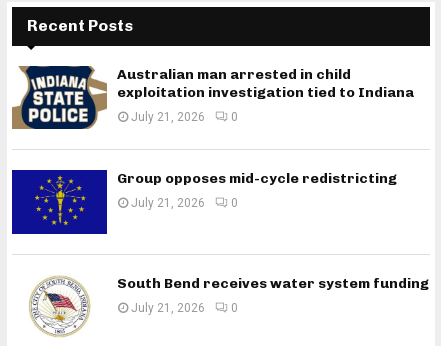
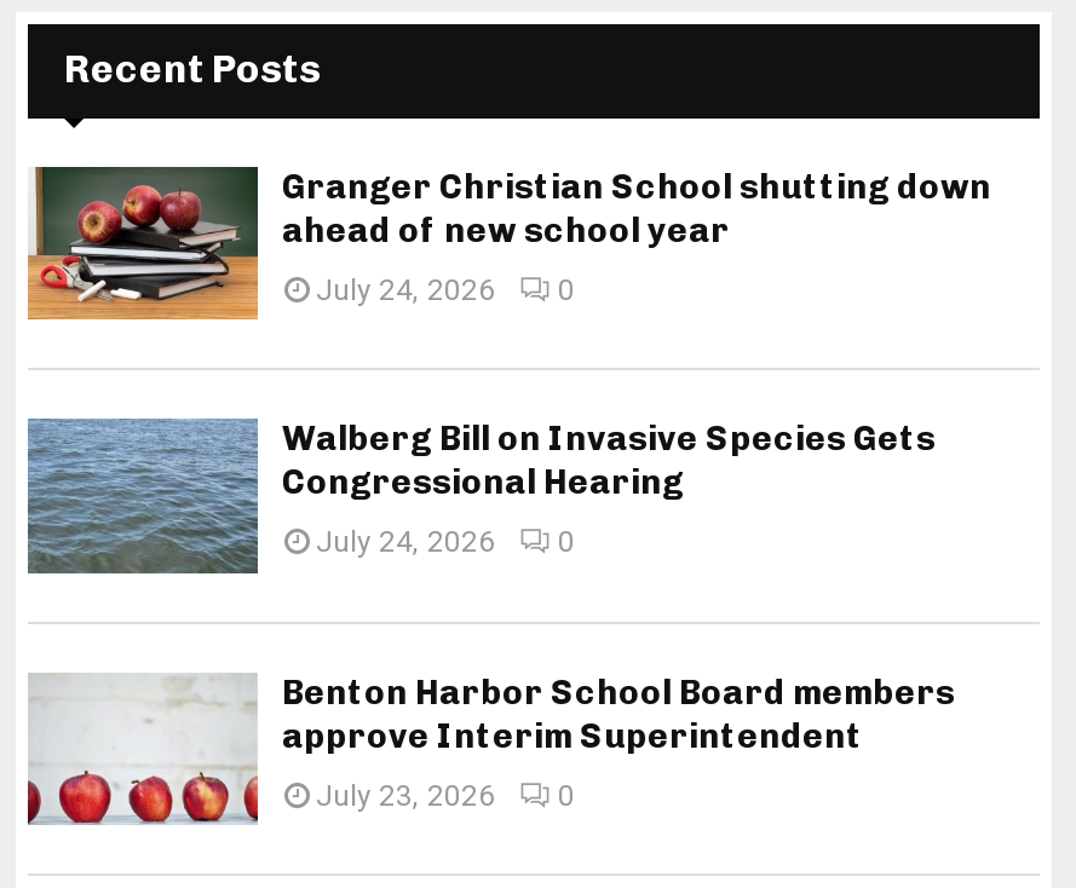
[12,65,414,130] [image] | Australian man arrested in child | exploitation investigation tied to Indiana -> [25,165,991,322] [image] | Granger Christian School shutting down | ahead of new school year
[131,110,238,124] July 21, 2026 0 -> [316,273,575,307] July 24, 2026 0
[11,170,397,235] [image] | Group opposes mid-cycle redistricting -> [25,419,936,617] [image] | Walberg Bill on Invasive Species Gets | Congressional Hearing
[131,196,238,210] July 21, 2026 0 -> [316,526,575,560] July 24, 2026 0
[12,258,429,338] [image] | South Bend receives water system funding -> [25,672,955,866] [image] | Benton Harbor School Board members | approve Interim Superintendent
[131,301,238,315] July 21, 2026 0 -> [316,778,575,812] July 23, 2026 0

